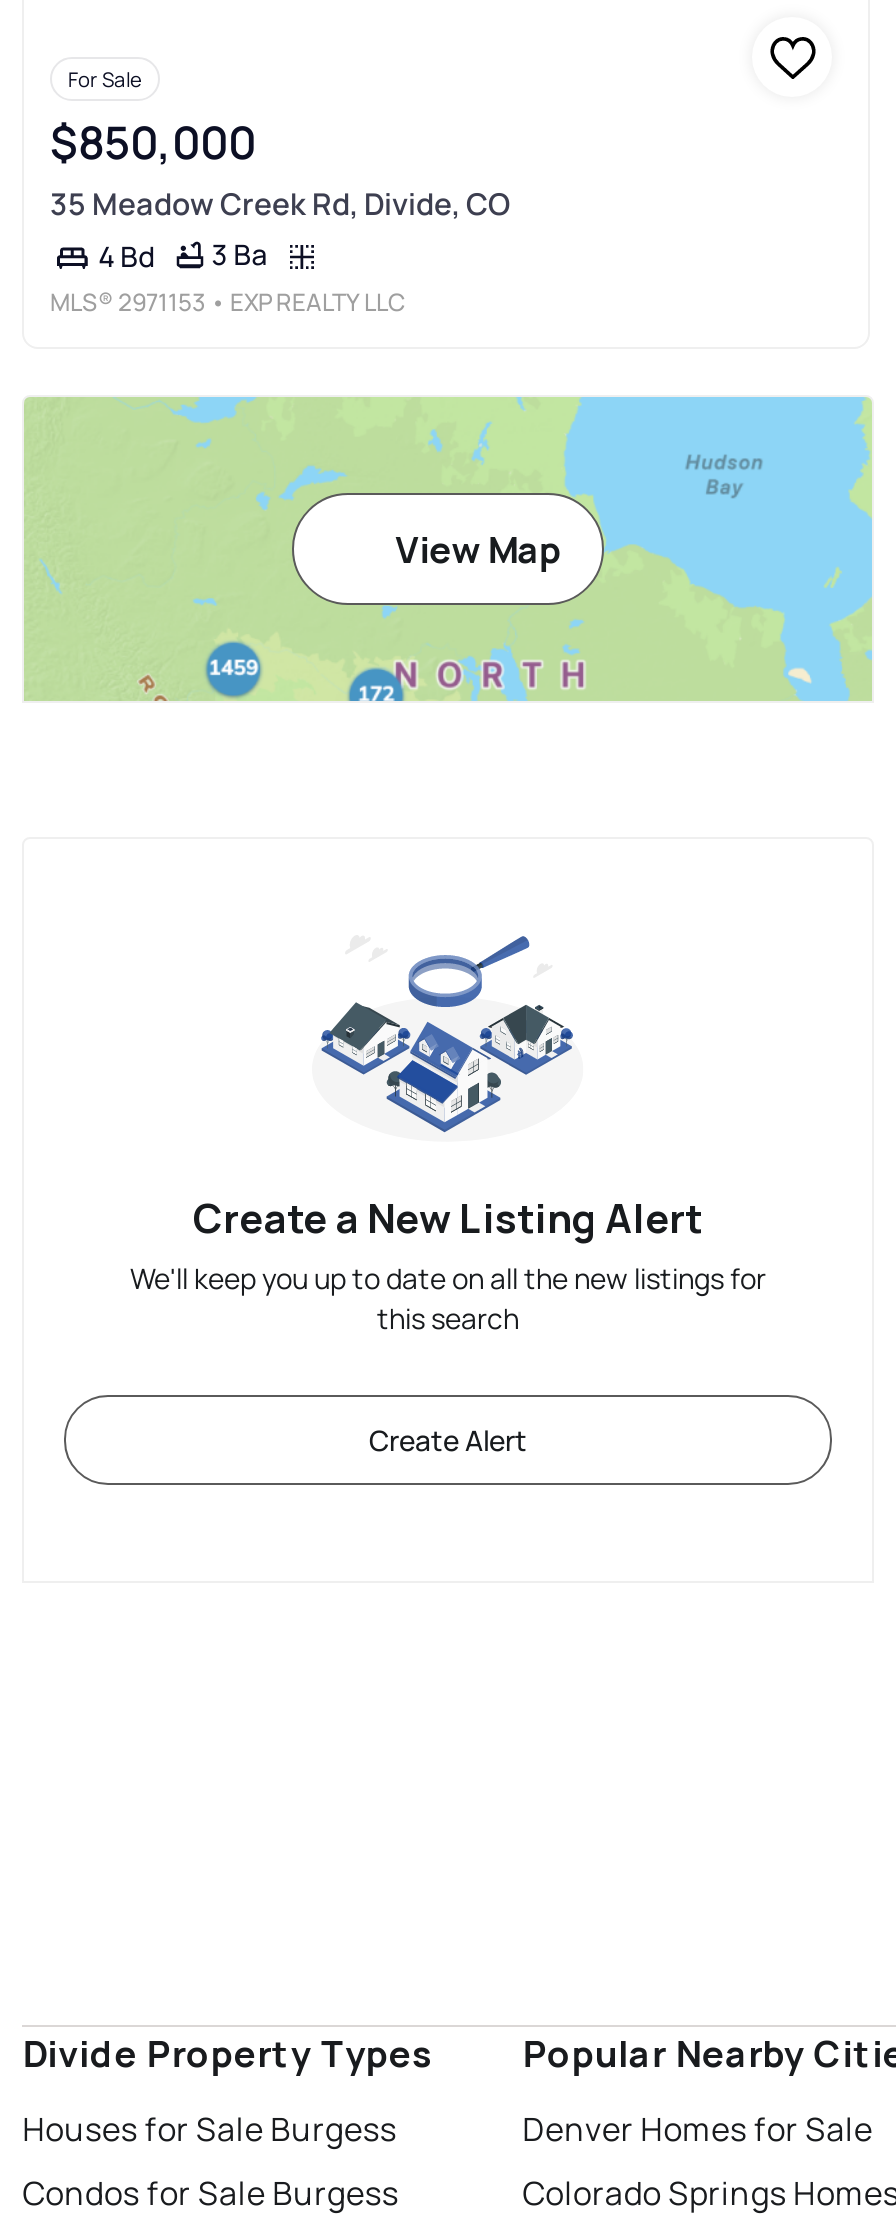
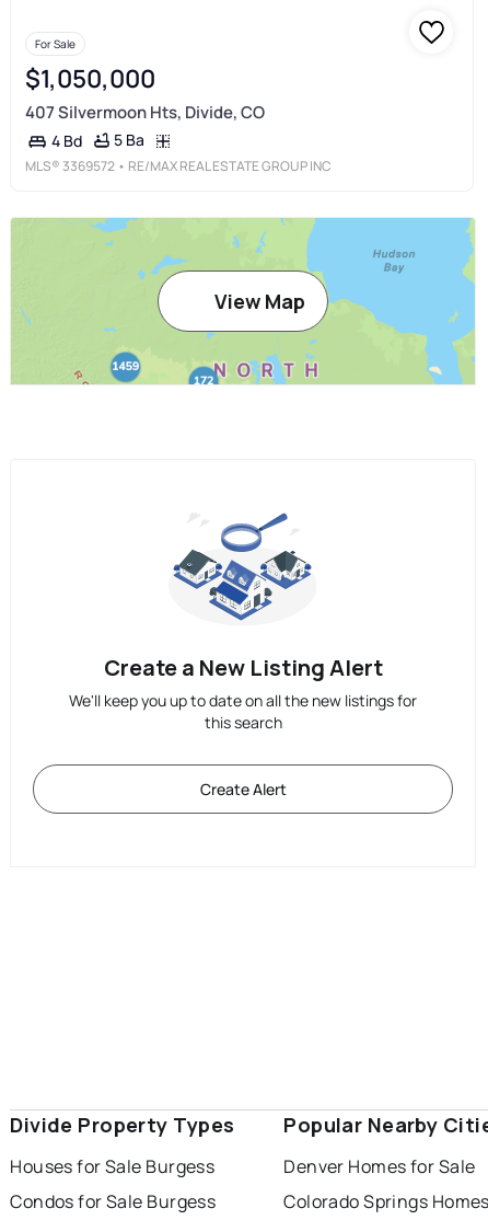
[50,112,510,225] $850,000 | 35 Meadow Creek Rd, Divide, CO -> [25,62,265,124] $1,050,000 | 407 Silvermoon Hts, Divide, CO
[50,236,406,319] 3 Ba | MLS® 2971153 • EXP REALTY LLC -> [25,130,332,175] 5 Ba | MLS® 3369572 • RE/MAX REAL ESTATE GROUP INC

